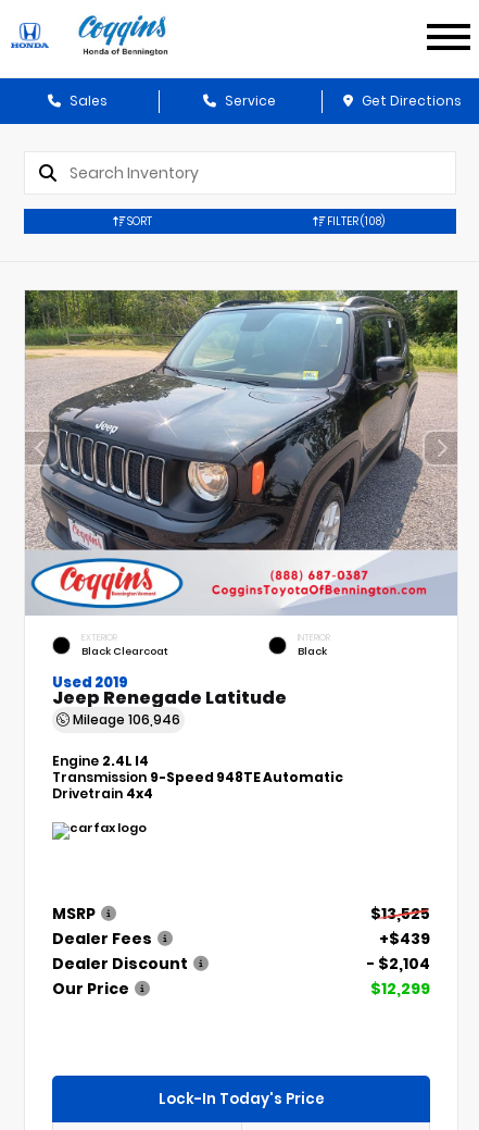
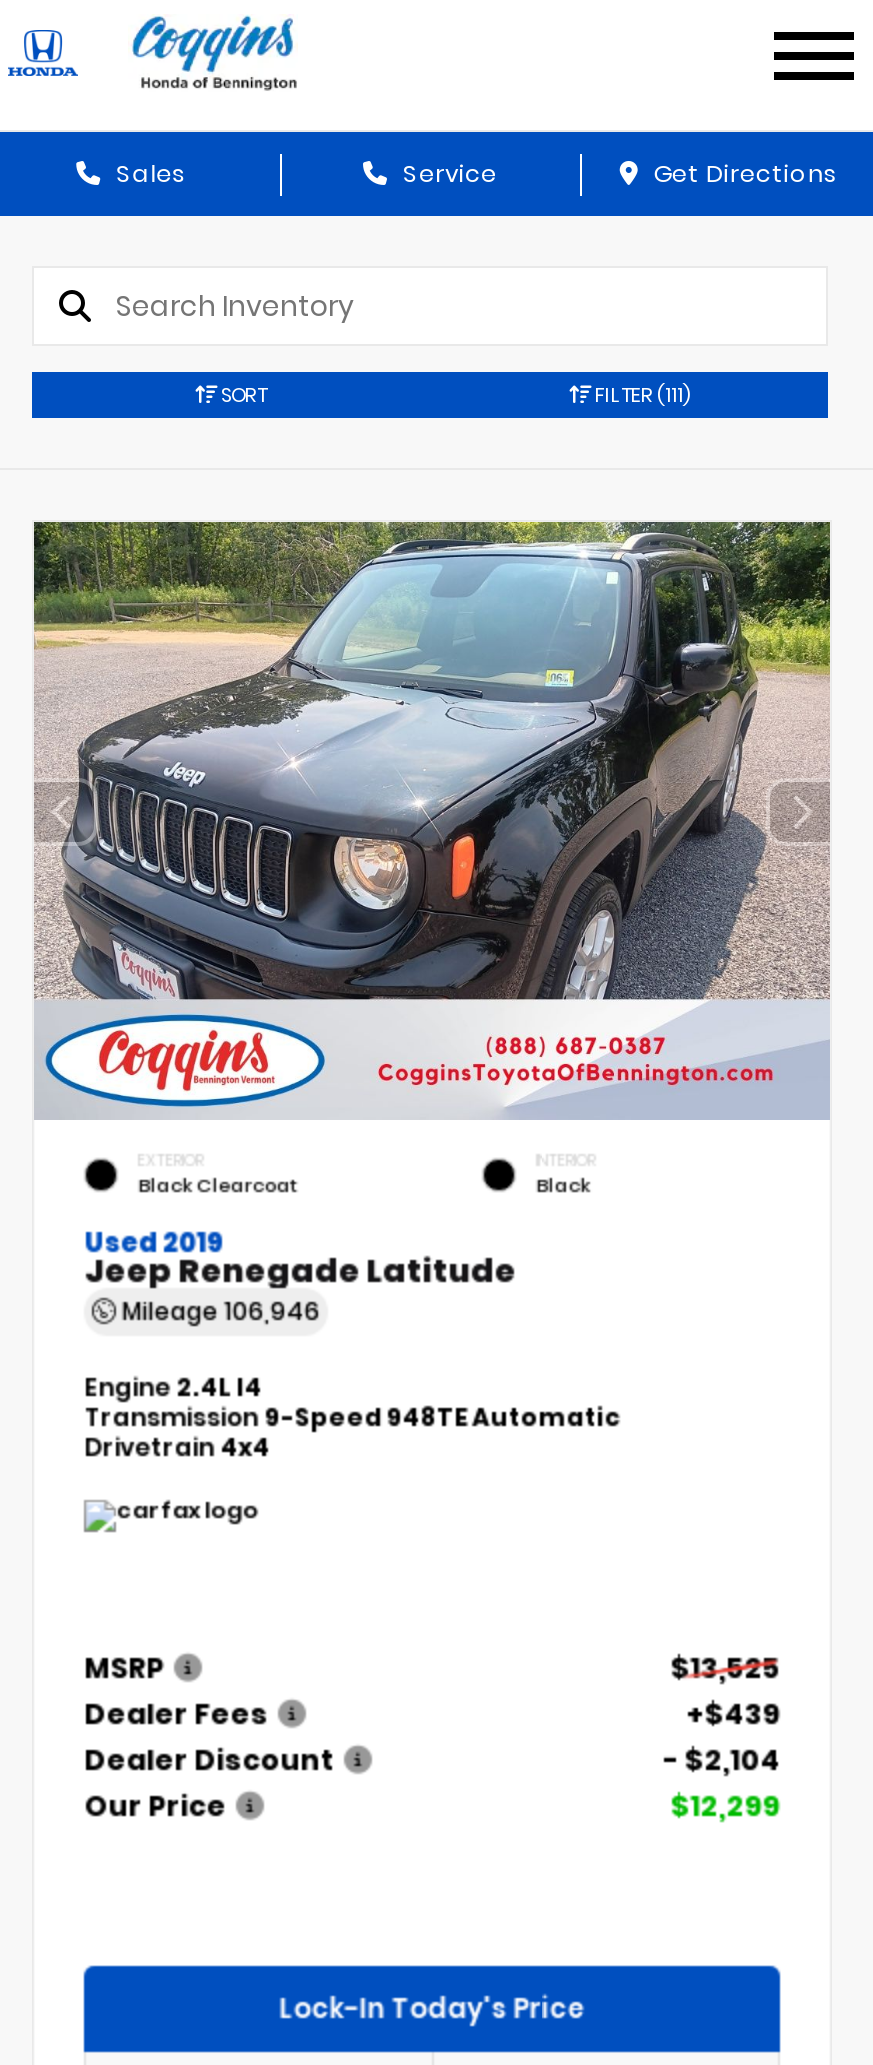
[324,213,384,229] FILTER (108) -> [591,380,689,410] FILTER (111)

